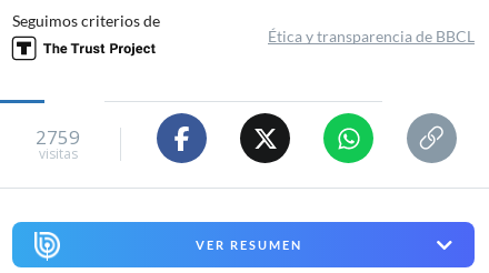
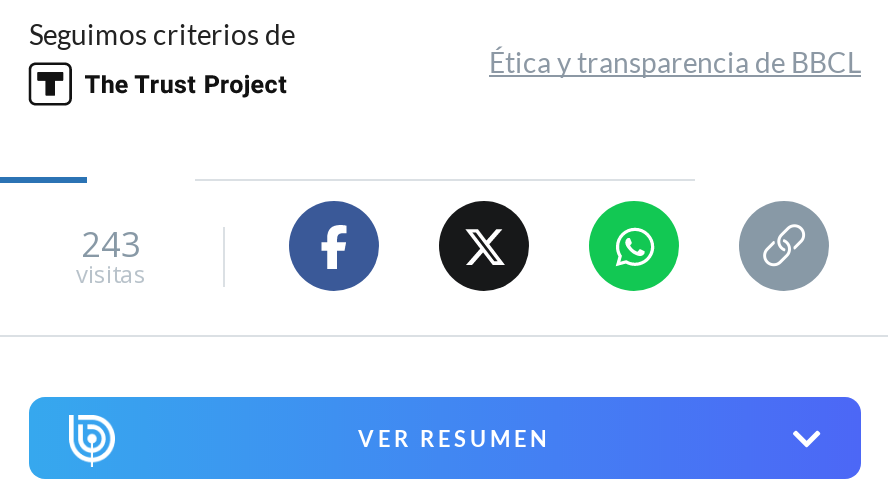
[36,124,80,150] 2759 -> [81,221,141,267] 243

